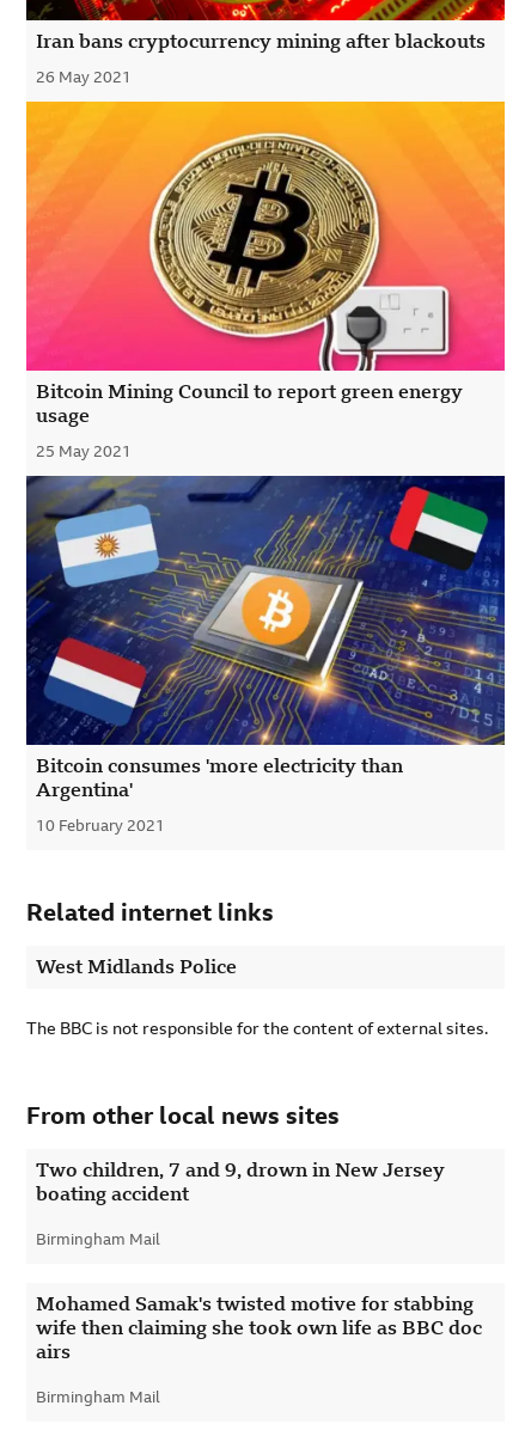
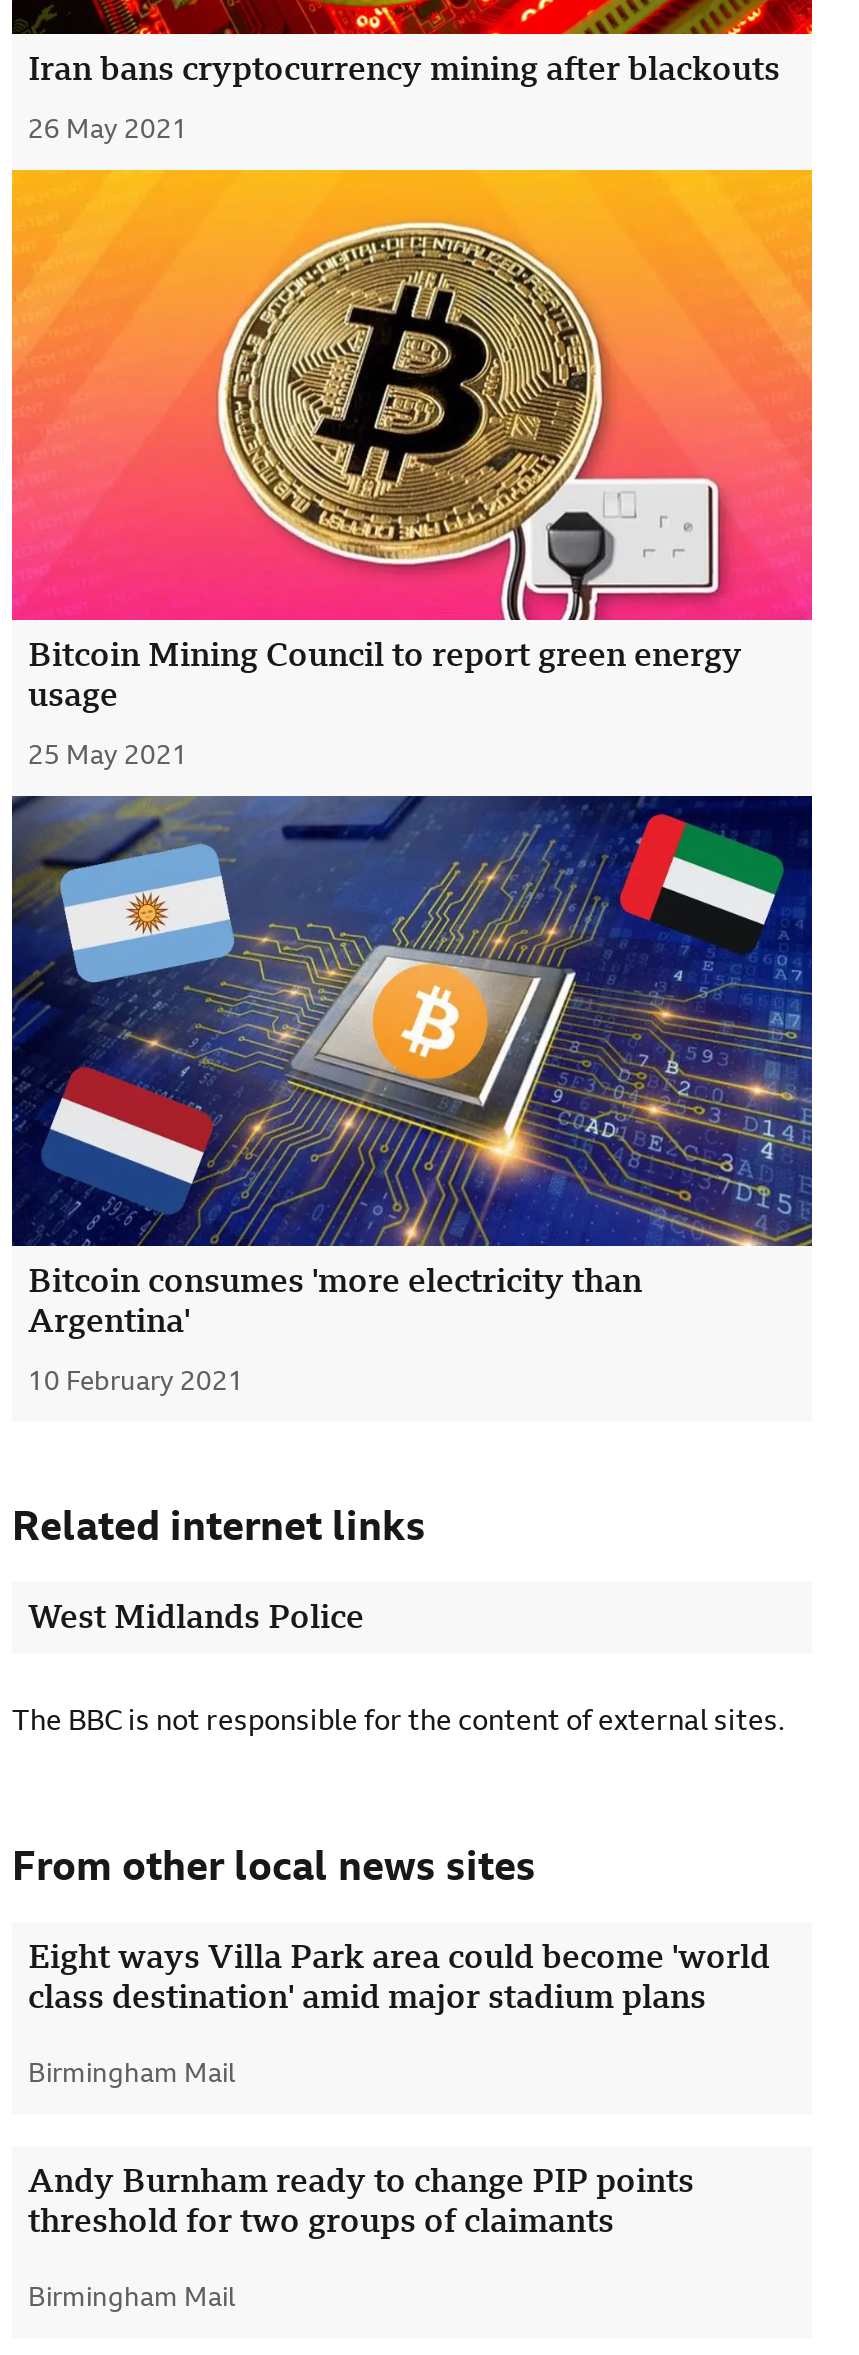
[36,1158,445,1205] Two children, 7 and 9, drown in New Jersey | boating accident -> [28,1938,770,2016] Eight ways Villa Park area could become 'world | class destination' amid major stadium plans
[36,1292,482,1363] Mohamed Samak's twisted motive for stabbing | wife then claiming she took own life as BBC doc | airs -> [28,2162,694,2240] Andy Burnham ready to change PIP points | threshold for two groups of claimants

